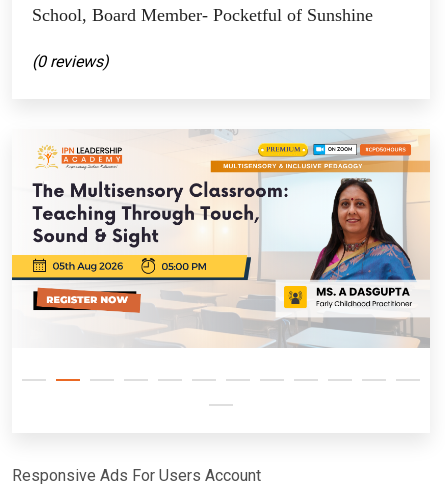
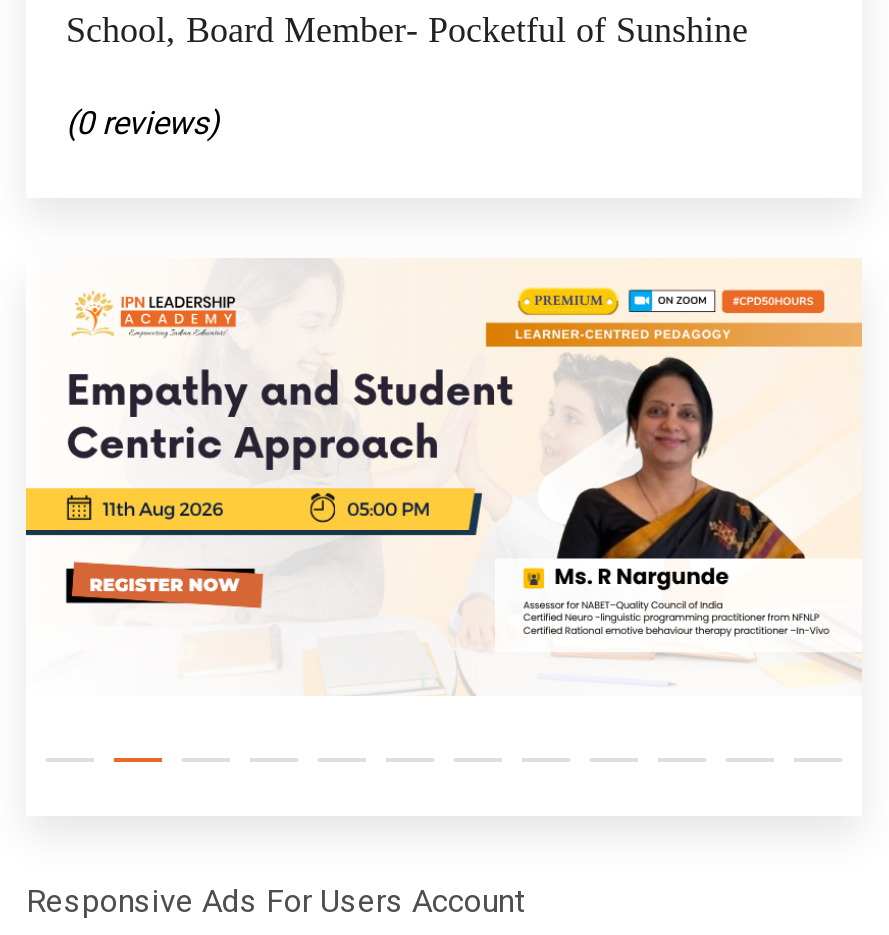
[11,130,430,348] [image] -> [24,260,860,692] [image]

